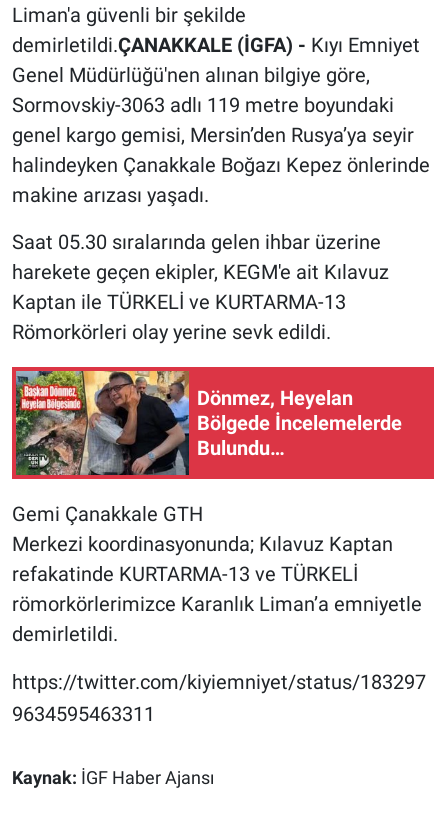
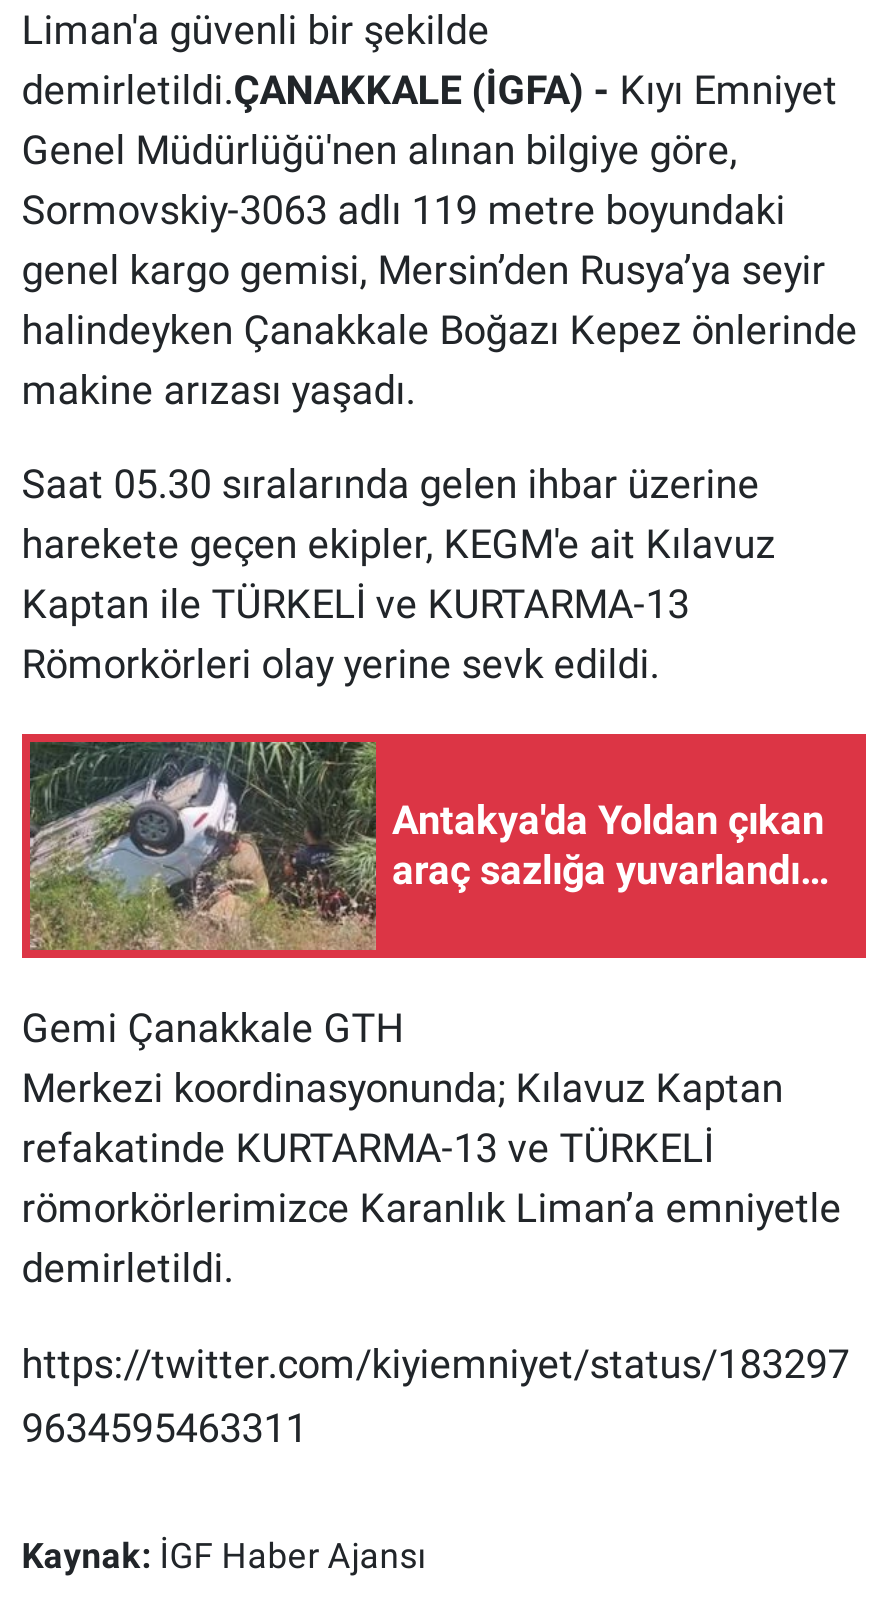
[15,370,402,476] [image] | Dönmez, Heyelan | Bölgede İncelemelerde | Bulundu… -> [28,740,830,952] [image] | Antakya'da Yoldan çıkan | araç sazlığa yuvarlandı…

